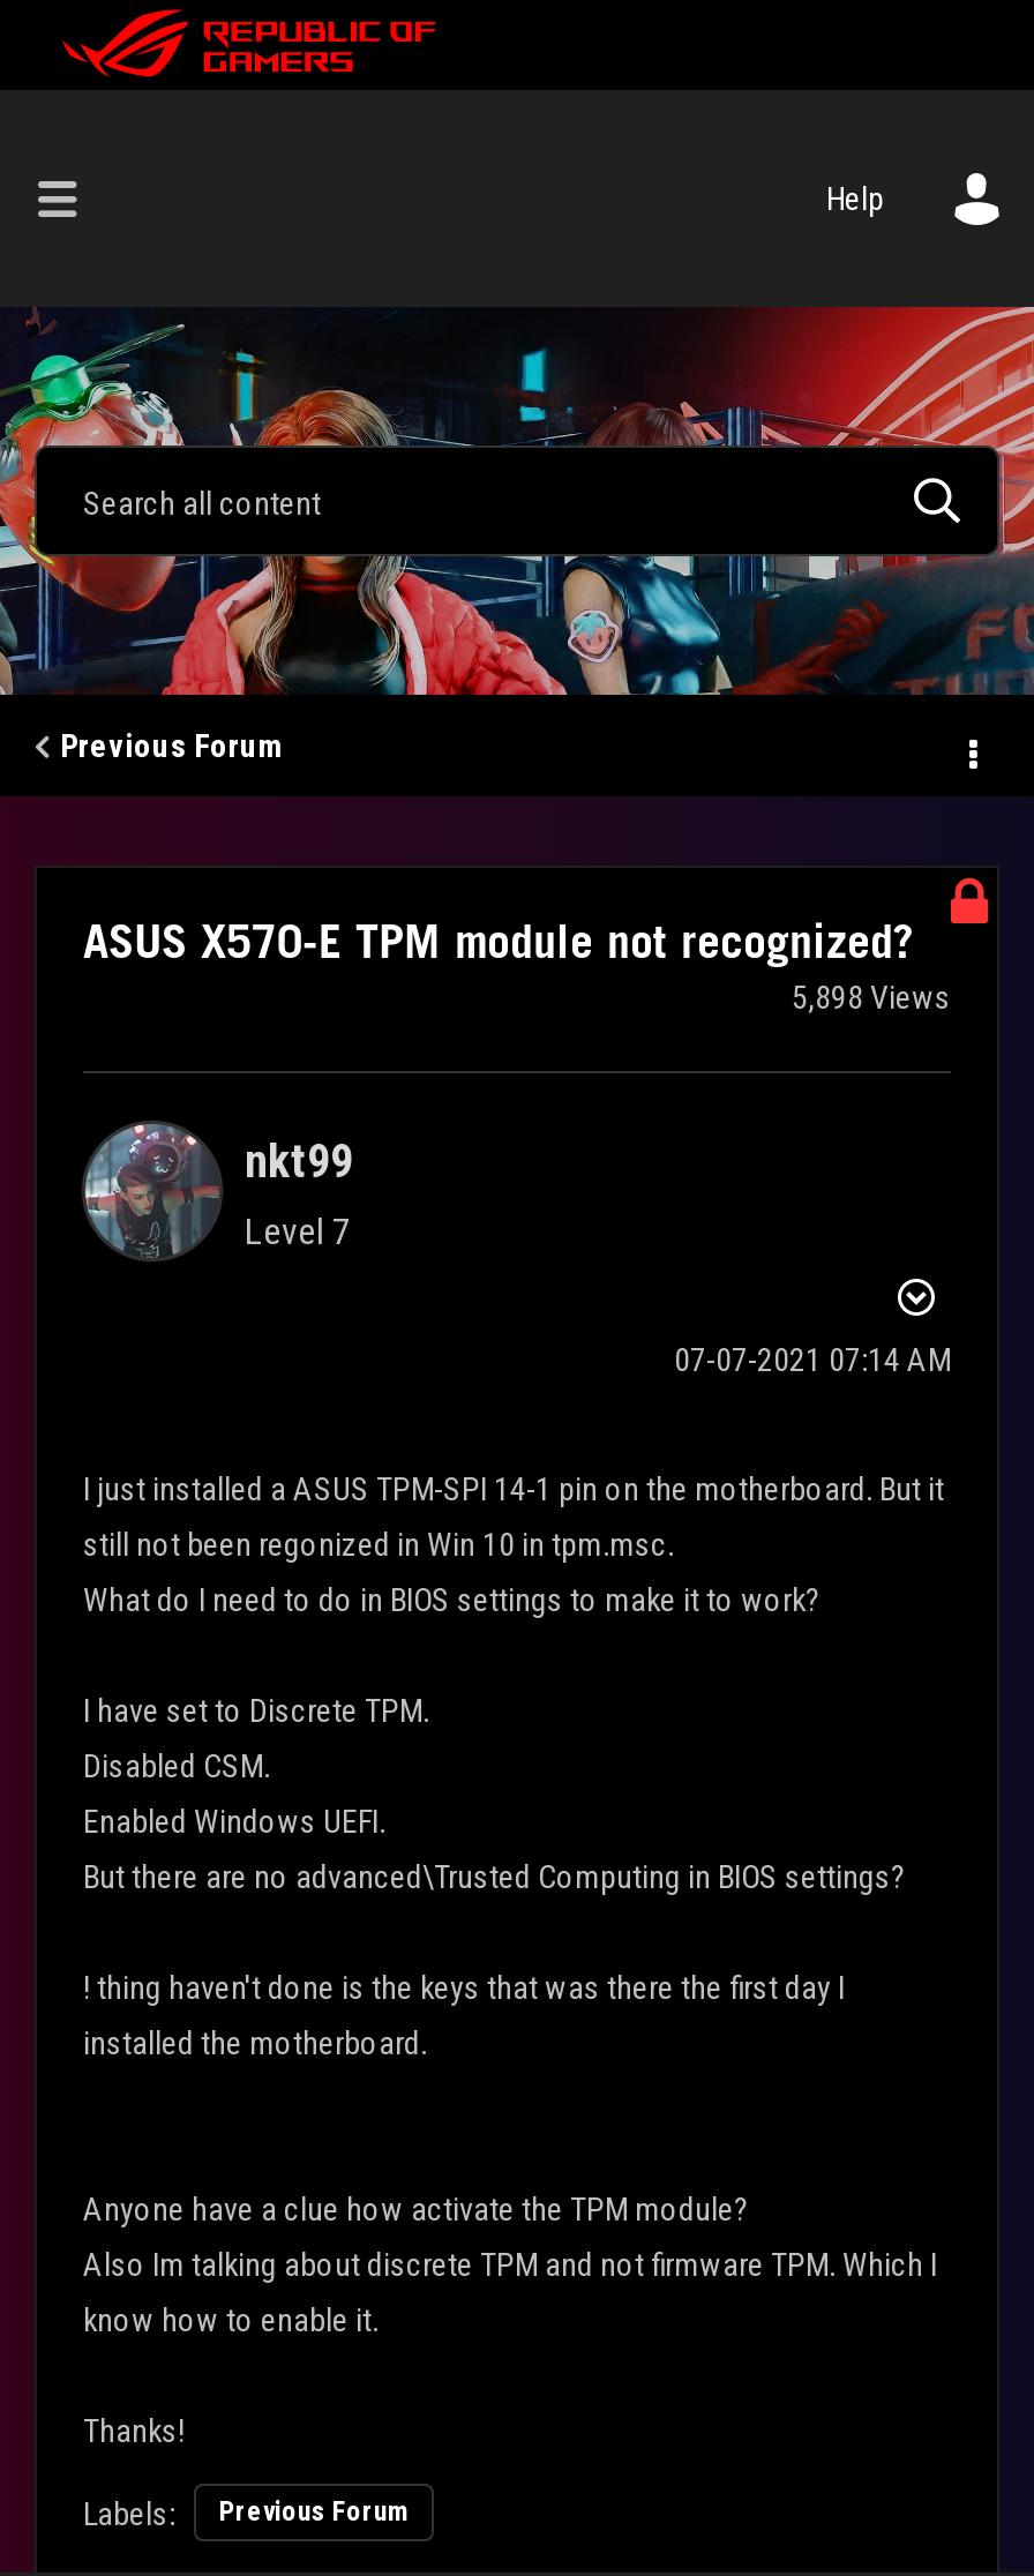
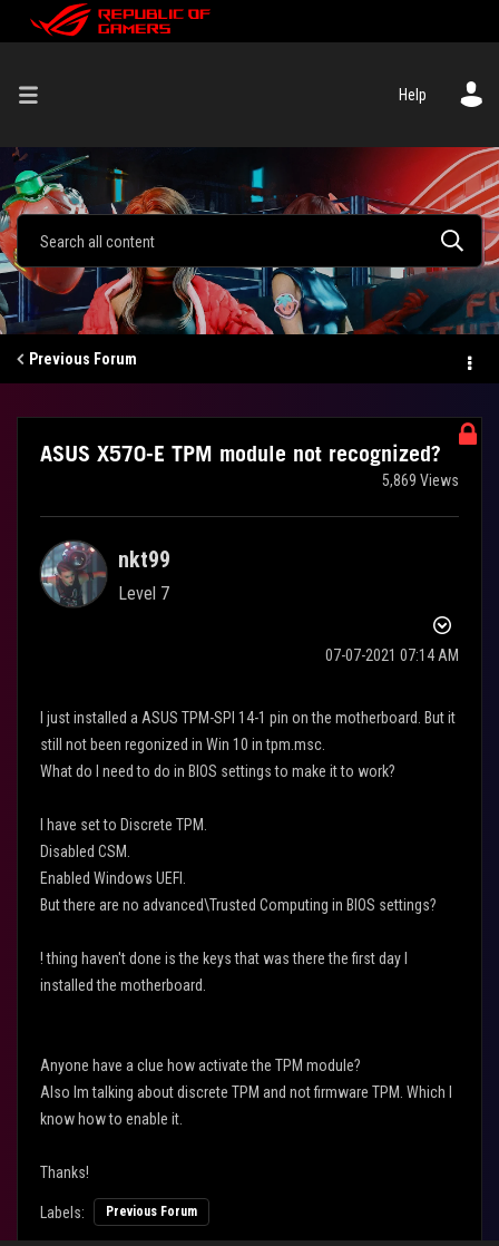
[792,979,951,1016] 5,898 Views -> [382,471,459,489] 5,869 Views

